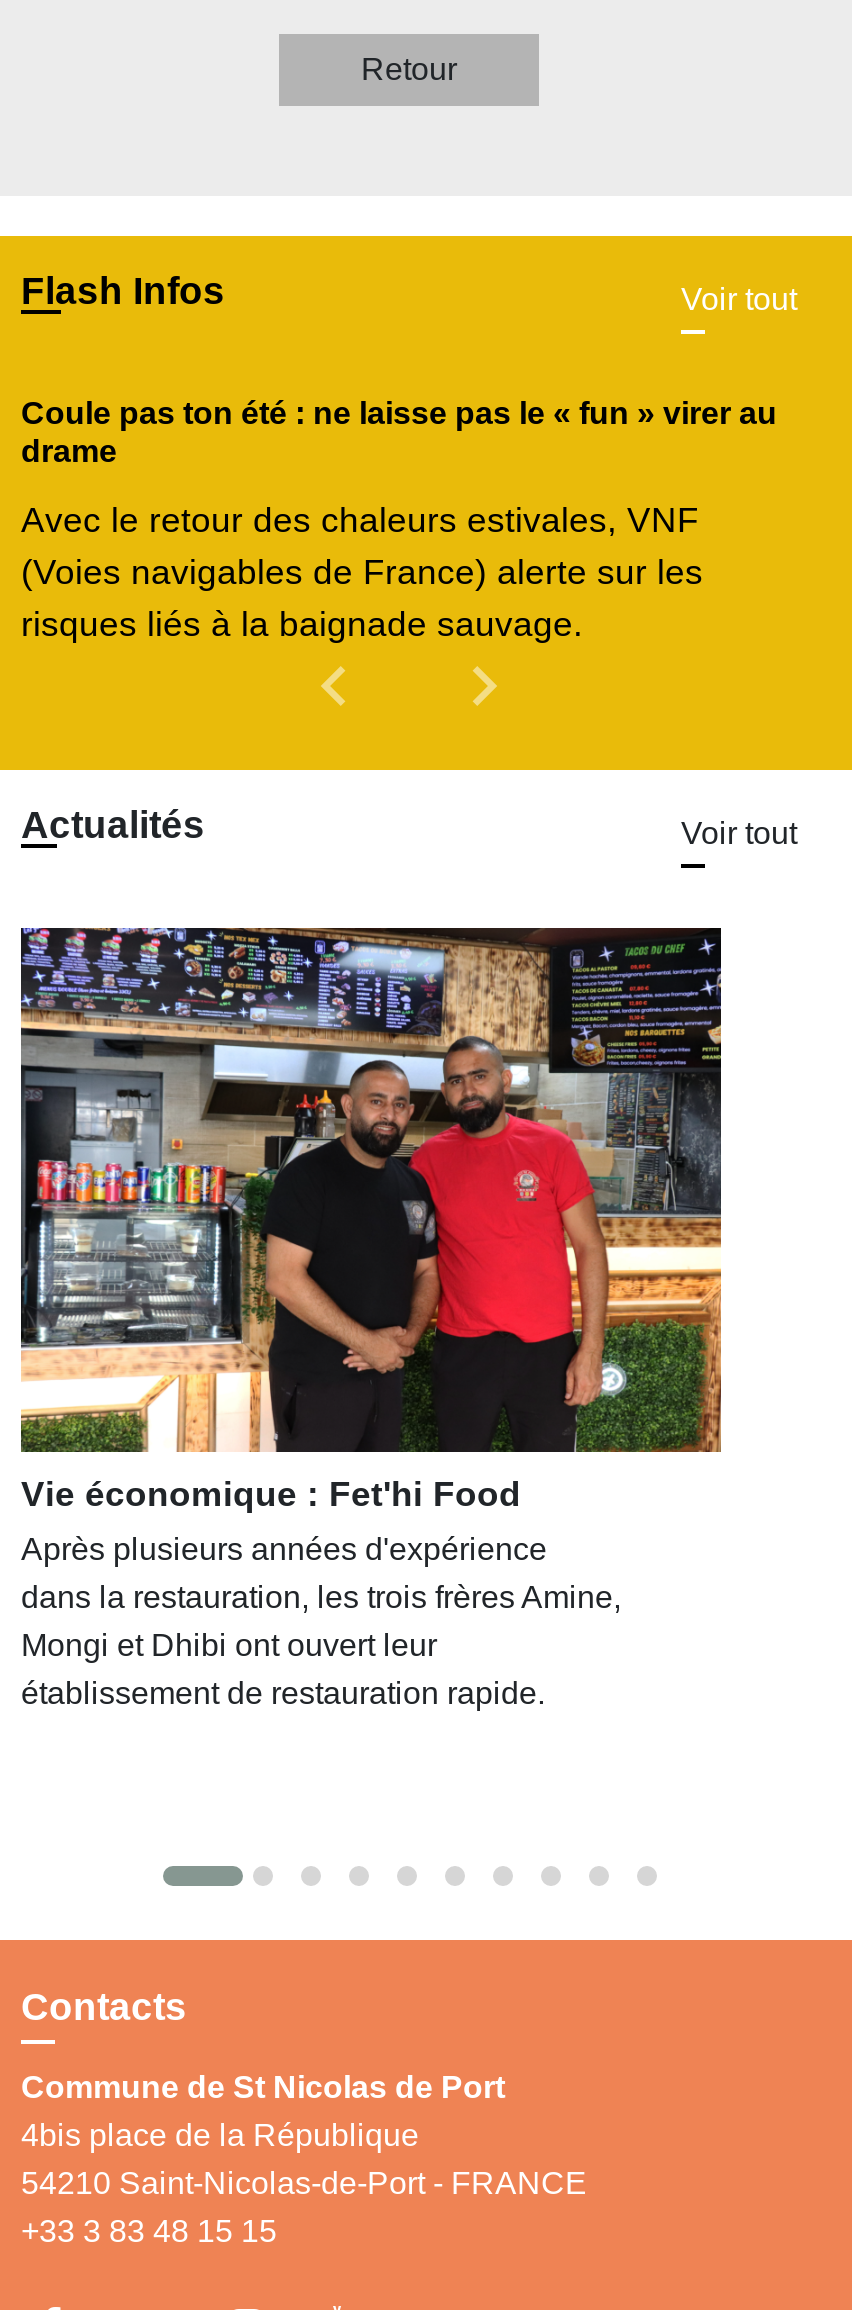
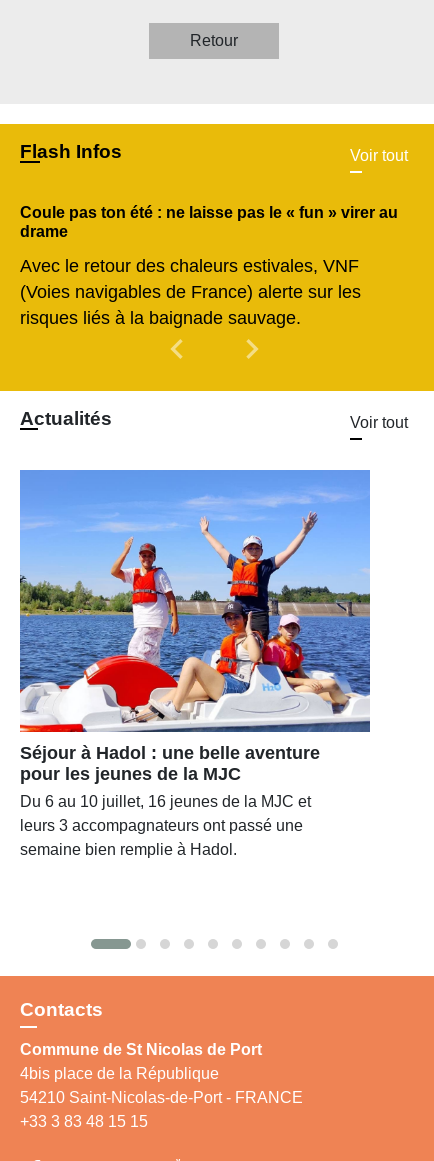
[19,926,723,1710] [image] | Vie économique : Fet'hi Food | Après plusieurs années d'expérience | dans la restauration, les trois frères Amine, | Mongi et Dhibi ont ouvert leur | établissement de restauration rapide. -> [19,469,371,858] [image] | Séjour à Hadol : une belle aventure | pour les jeunes de la MJC | Du 6 au 10 juillet, 16 jeunes de la MJC et | leurs 3 accompagnateurs ont passé une | semaine bien remplie à Hadol.

